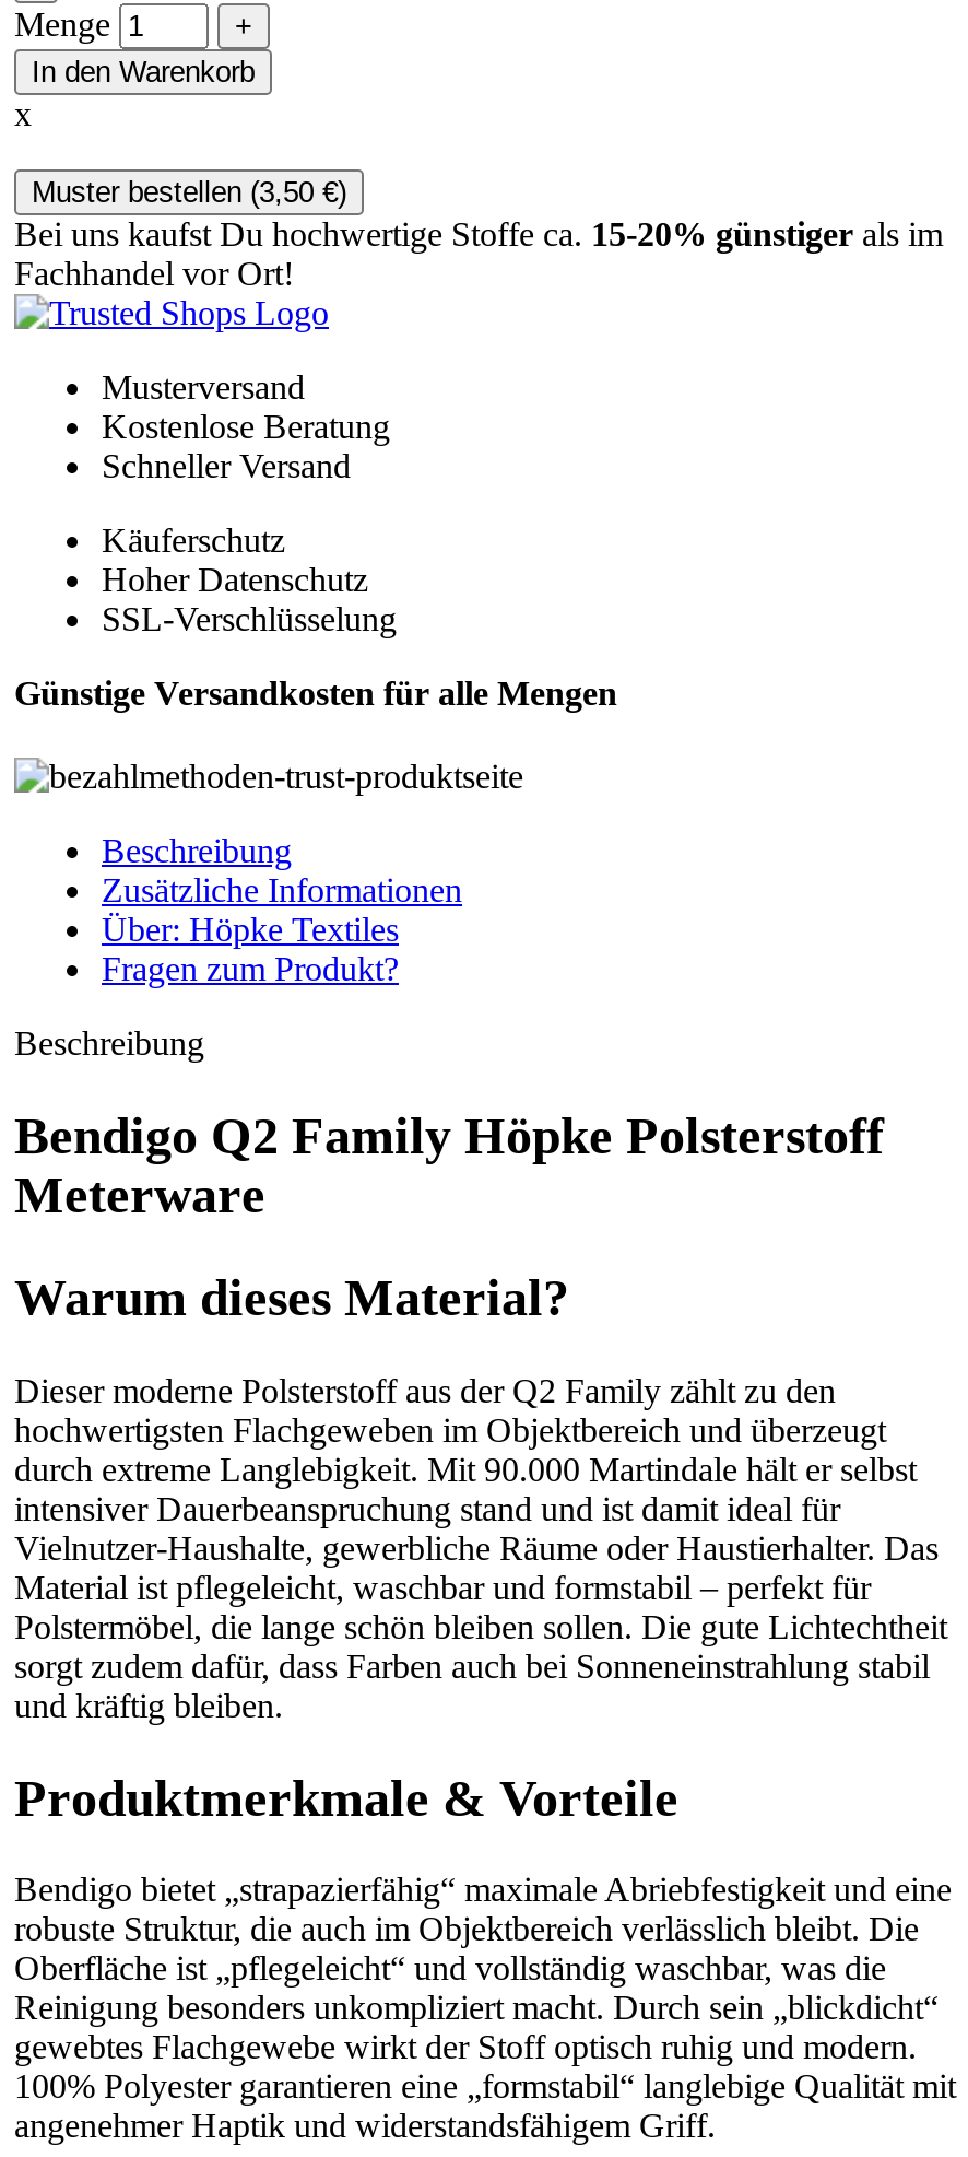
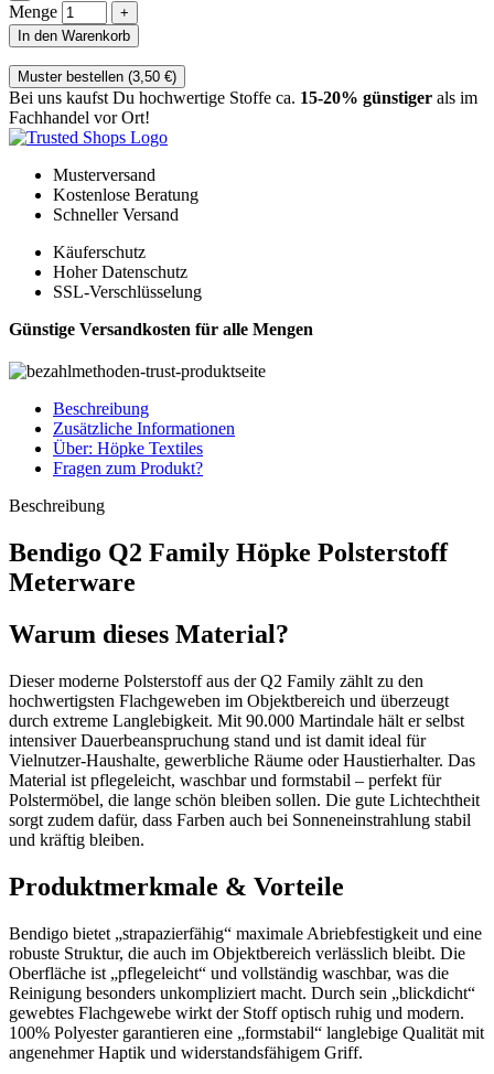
[14,95,32,132] x -> none

